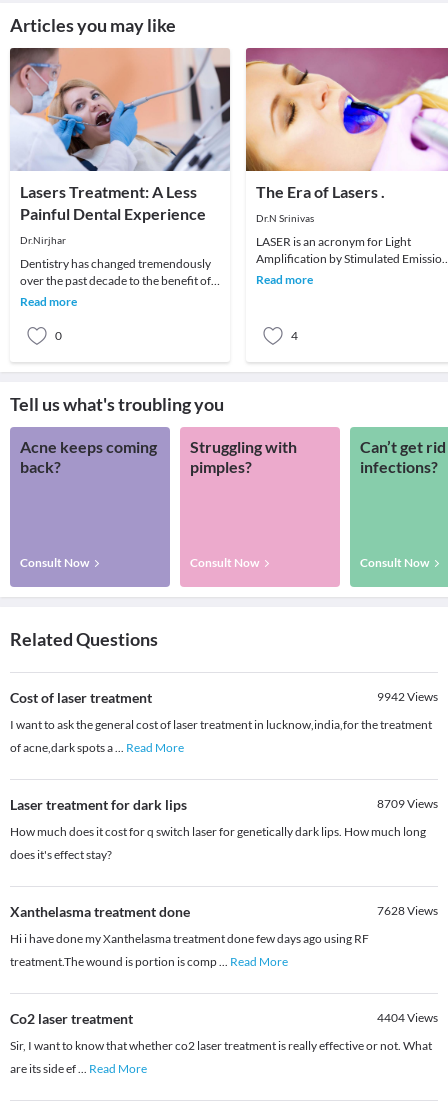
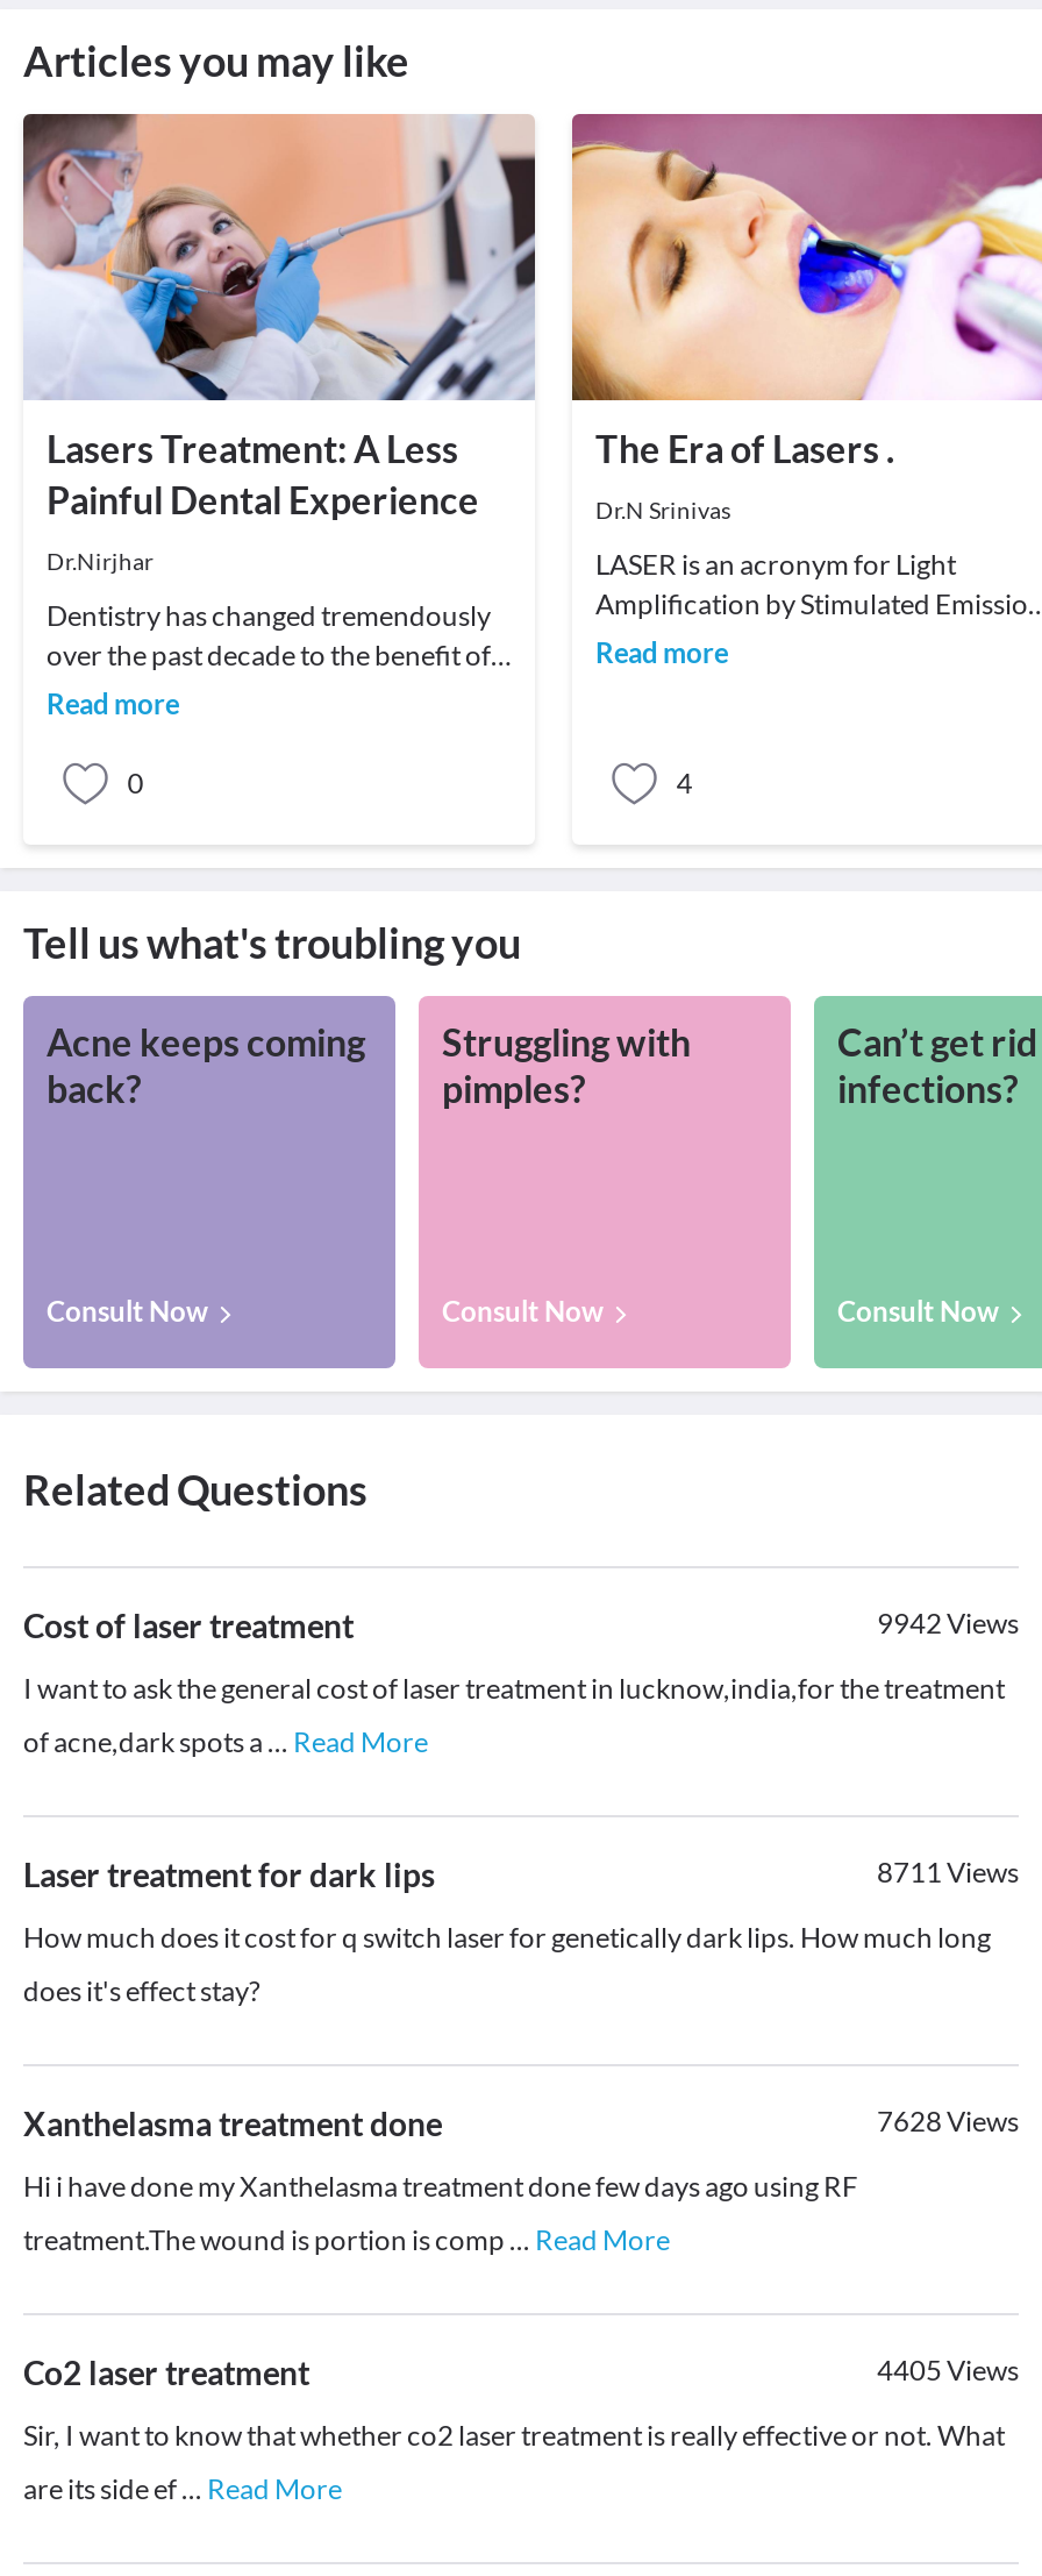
[377,796,438,811] 8709Views -> [877,1855,1019,1890] 8711Views
[377,1010,438,1025] 4404 Views -> [877,2353,1019,2388] 4405 Views

